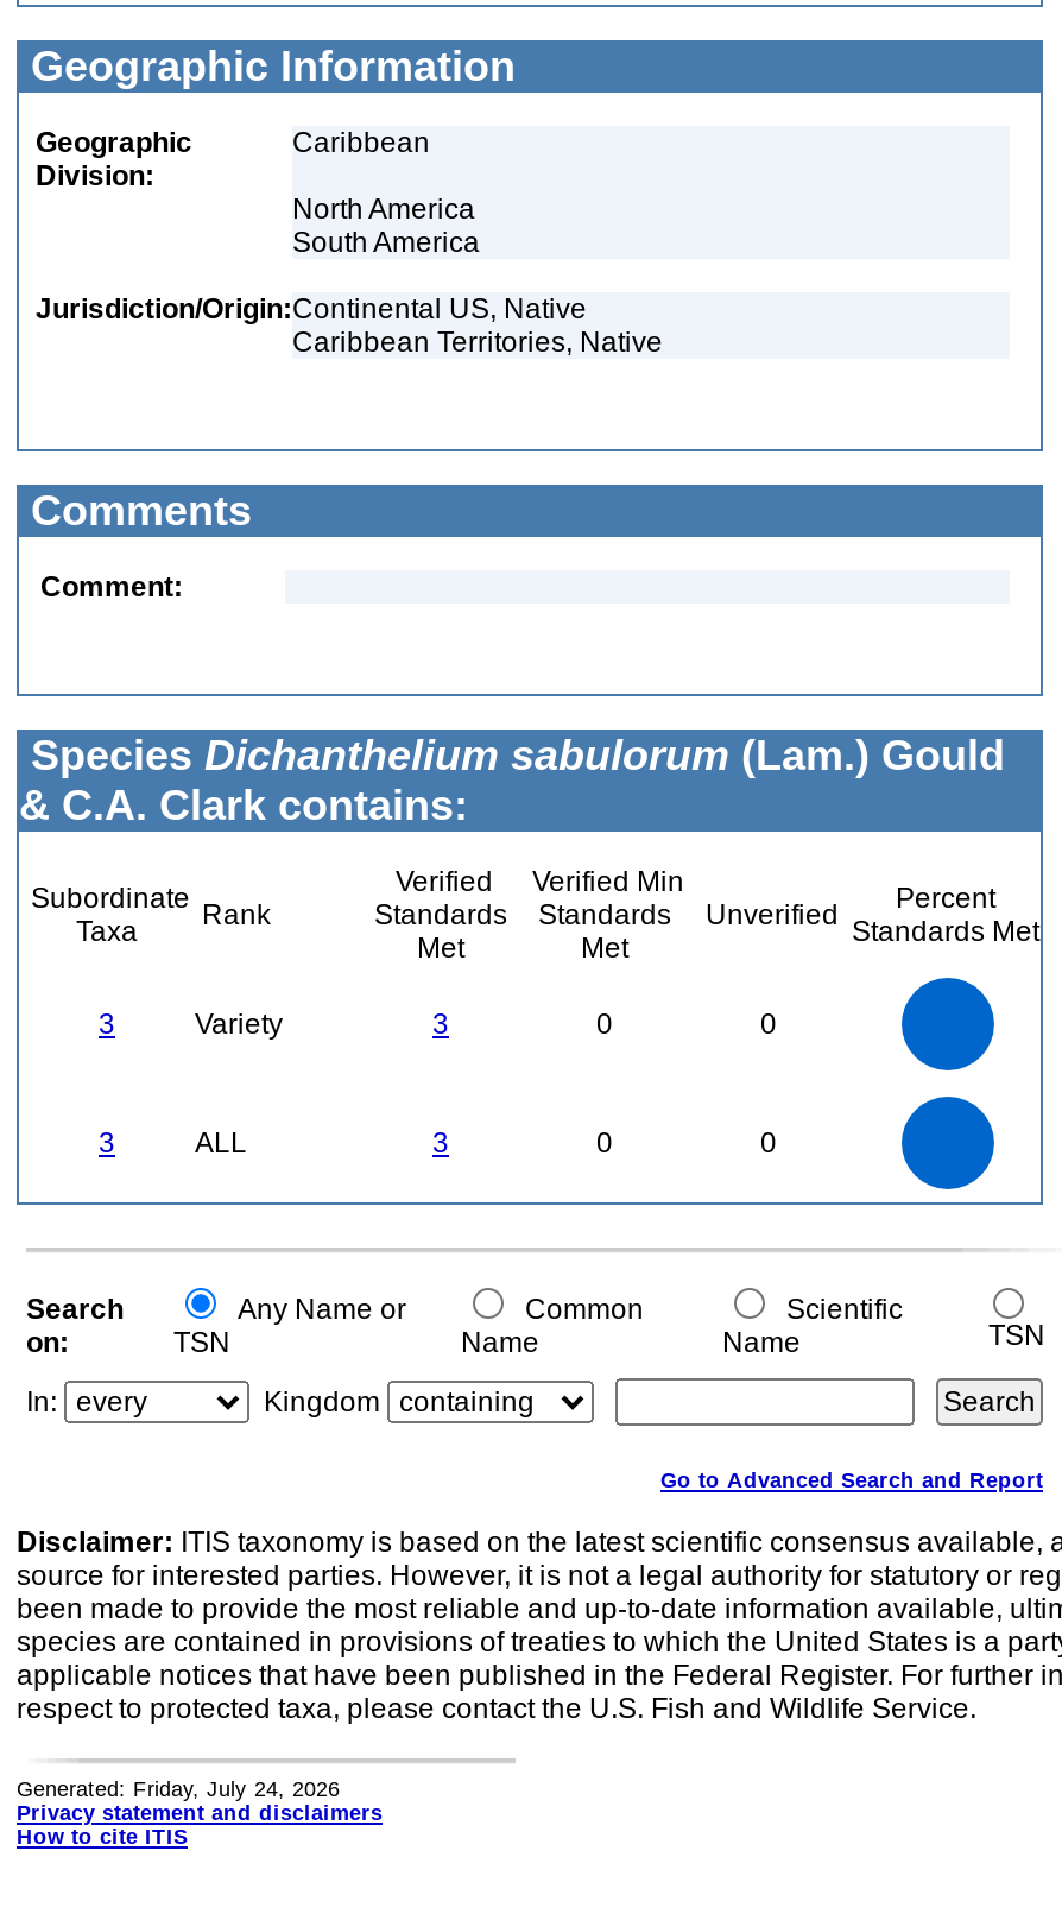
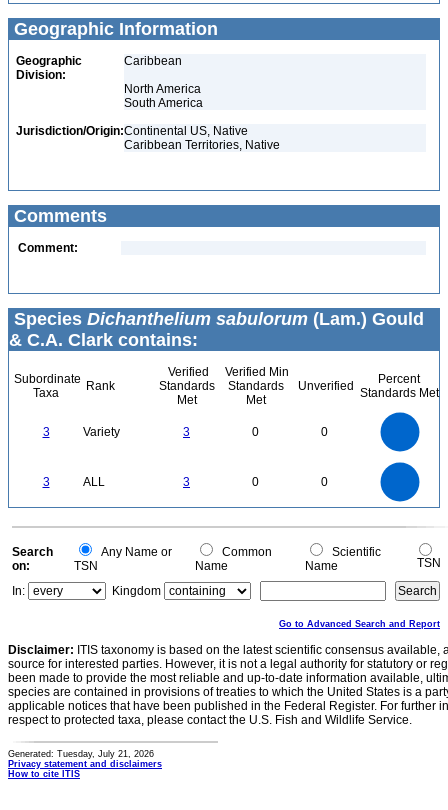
[17,1777,340,1801] Generated: Friday, July 24, 2026 -> [8,749,154,759] Generated: Tuesday, July 21, 2026

